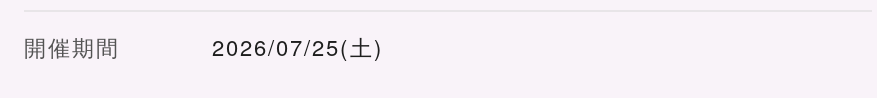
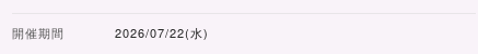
[212,30,384,62] 2026/07/25(土) -> [115,23,209,41] 2026/07/22(水)

